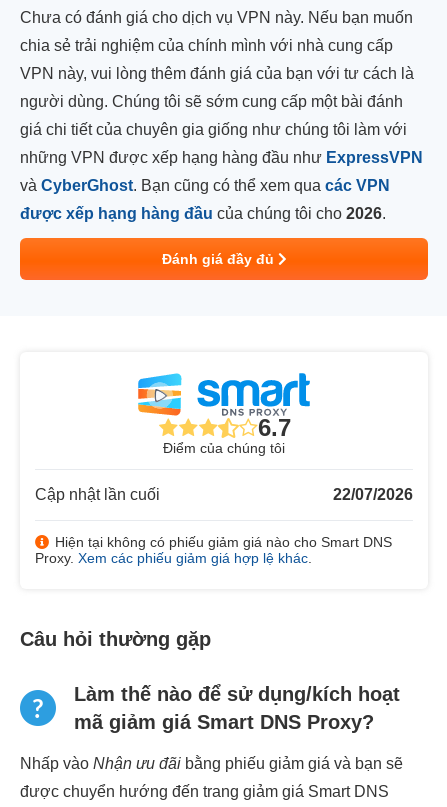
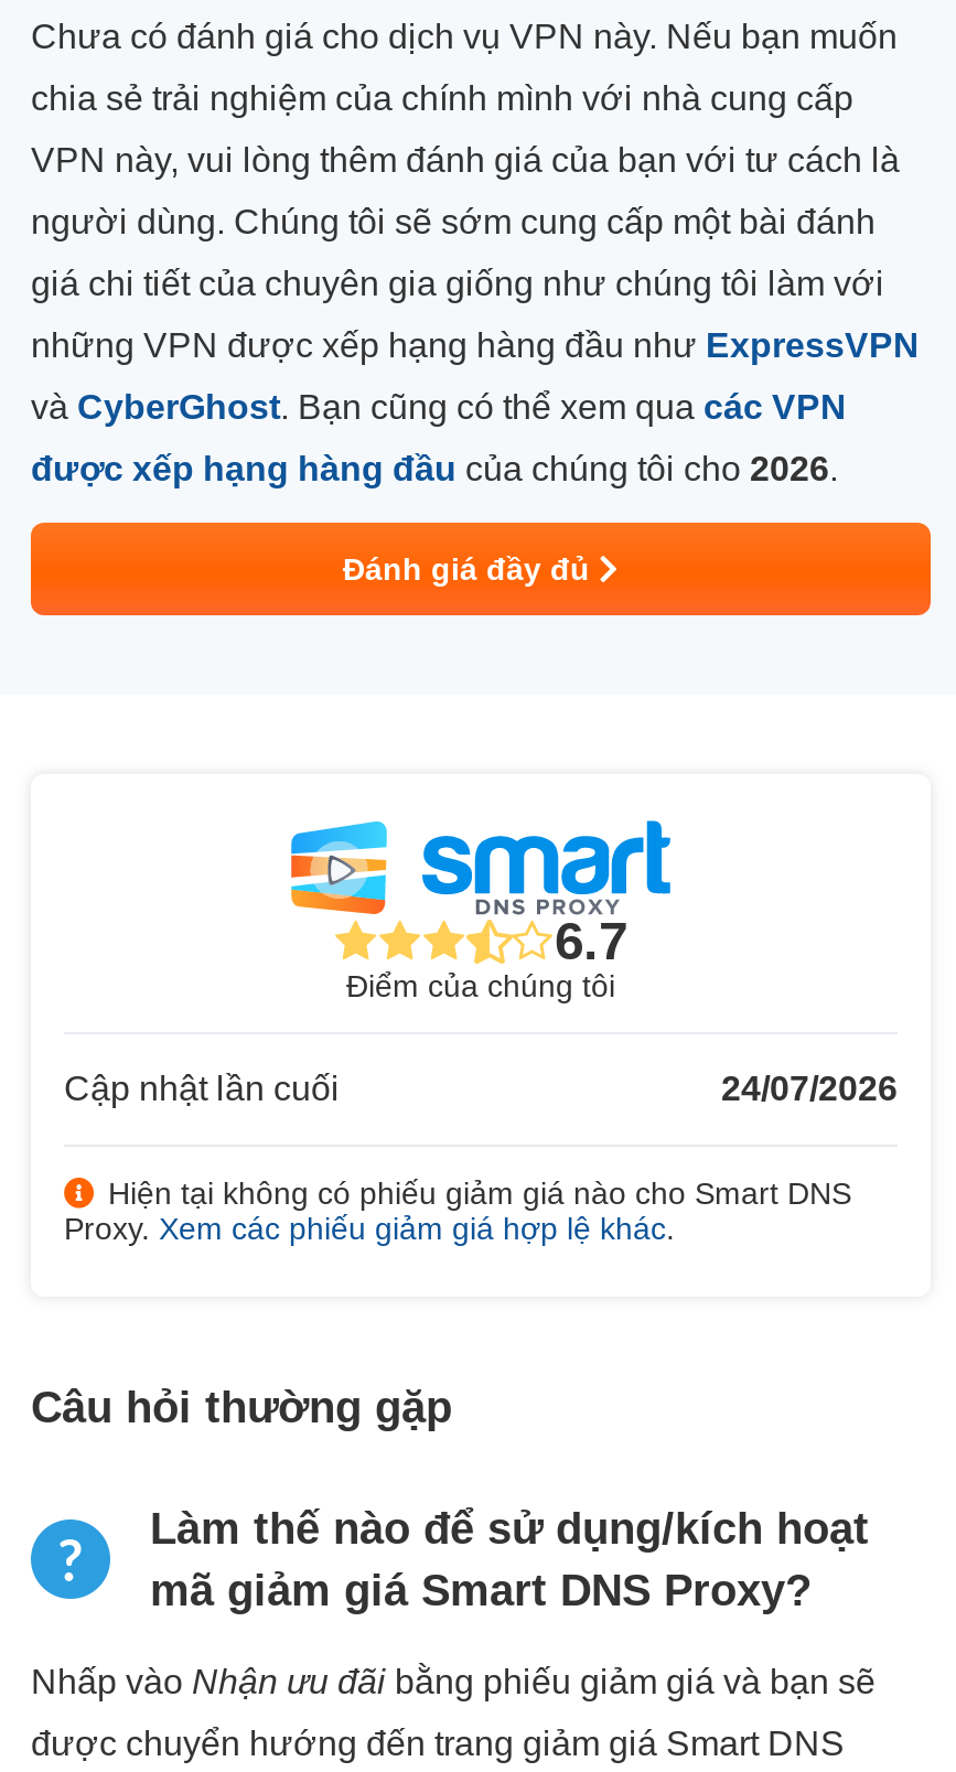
[333,486,413,503] 22/07/2026 -> [721,1070,898,1107] 24/07/2026

